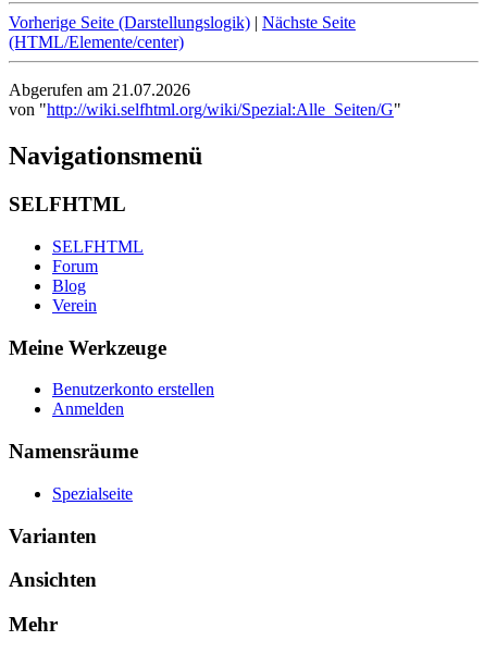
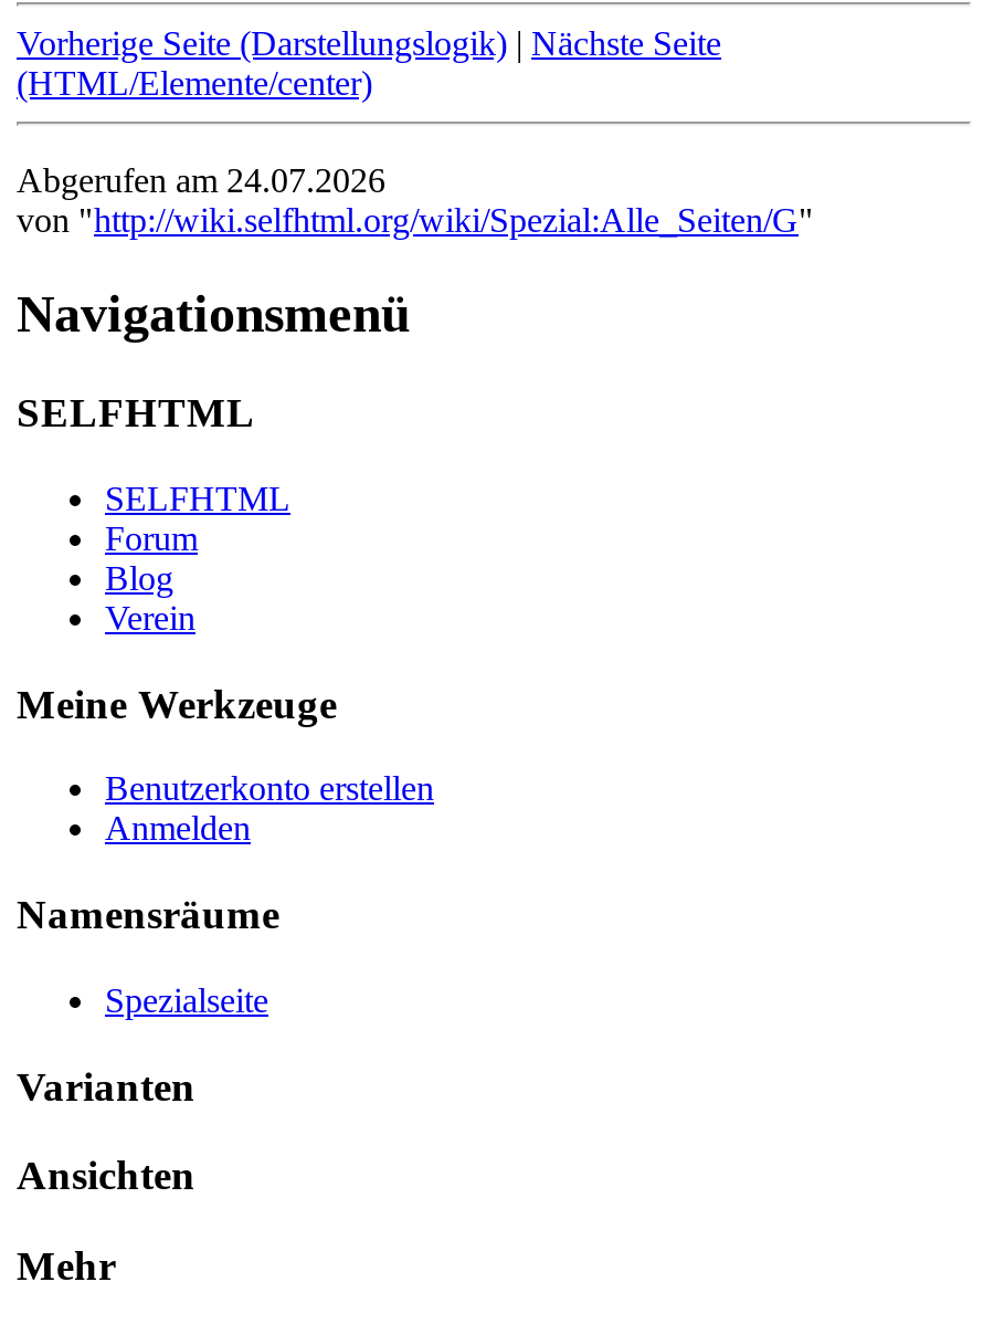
[9,81,190,100] Abgerufen am 21.07.2026 -> [17,162,385,200] Abgerufen am 24.07.2026

